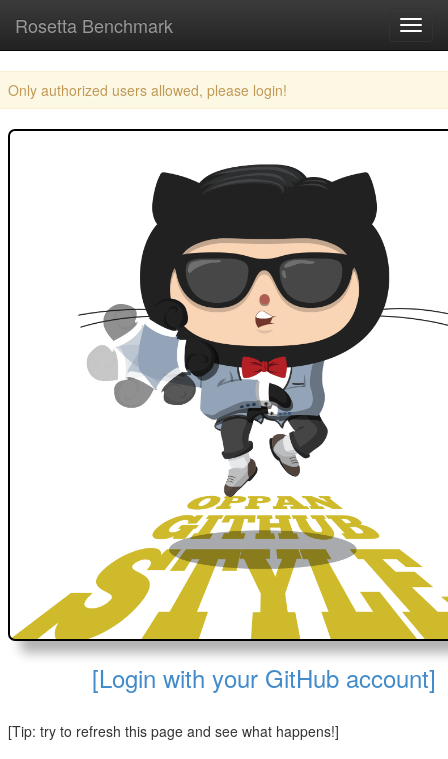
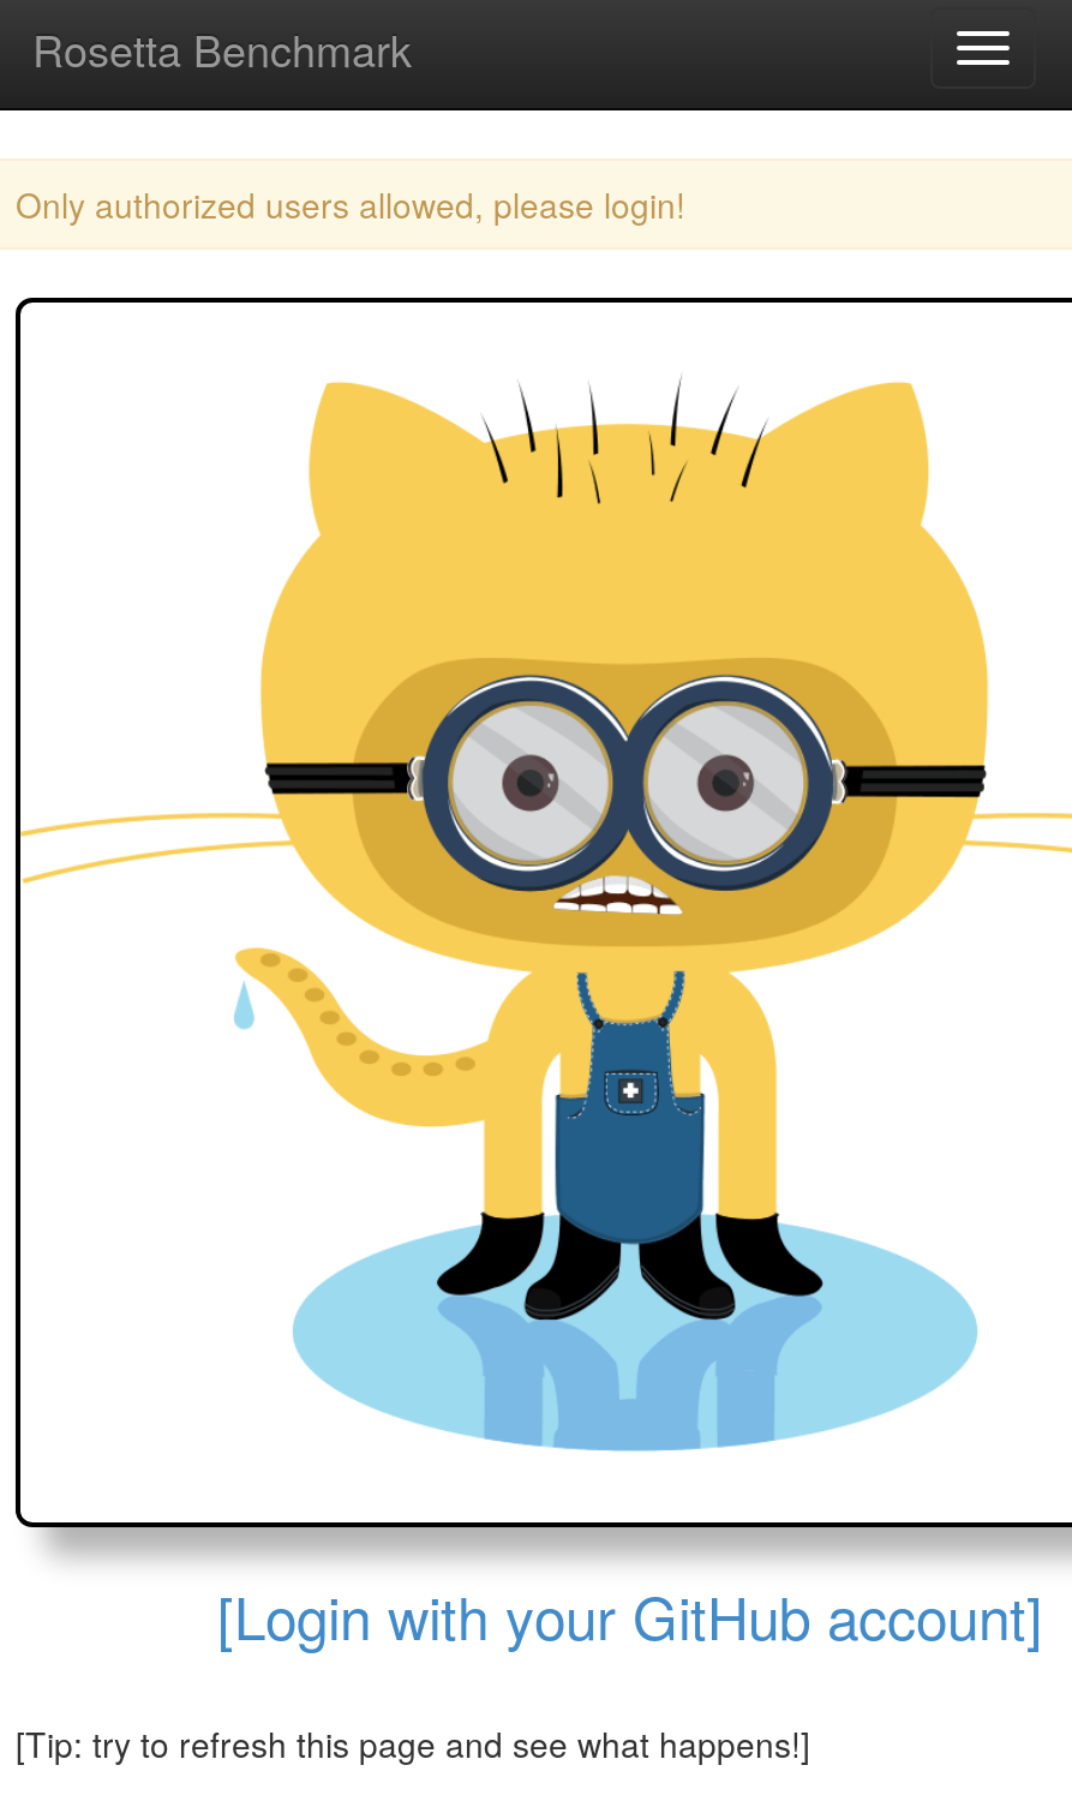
[10,163,445,640] [image] -> [20,379,1065,1522] [image]

